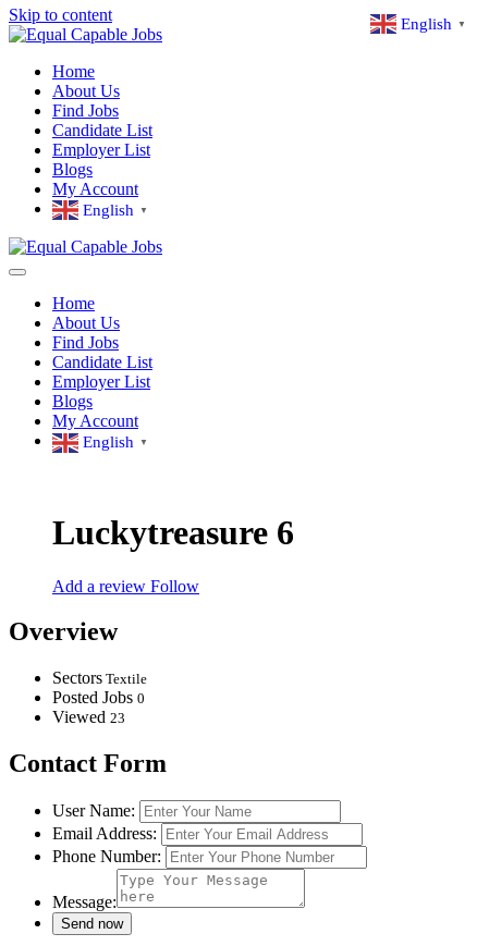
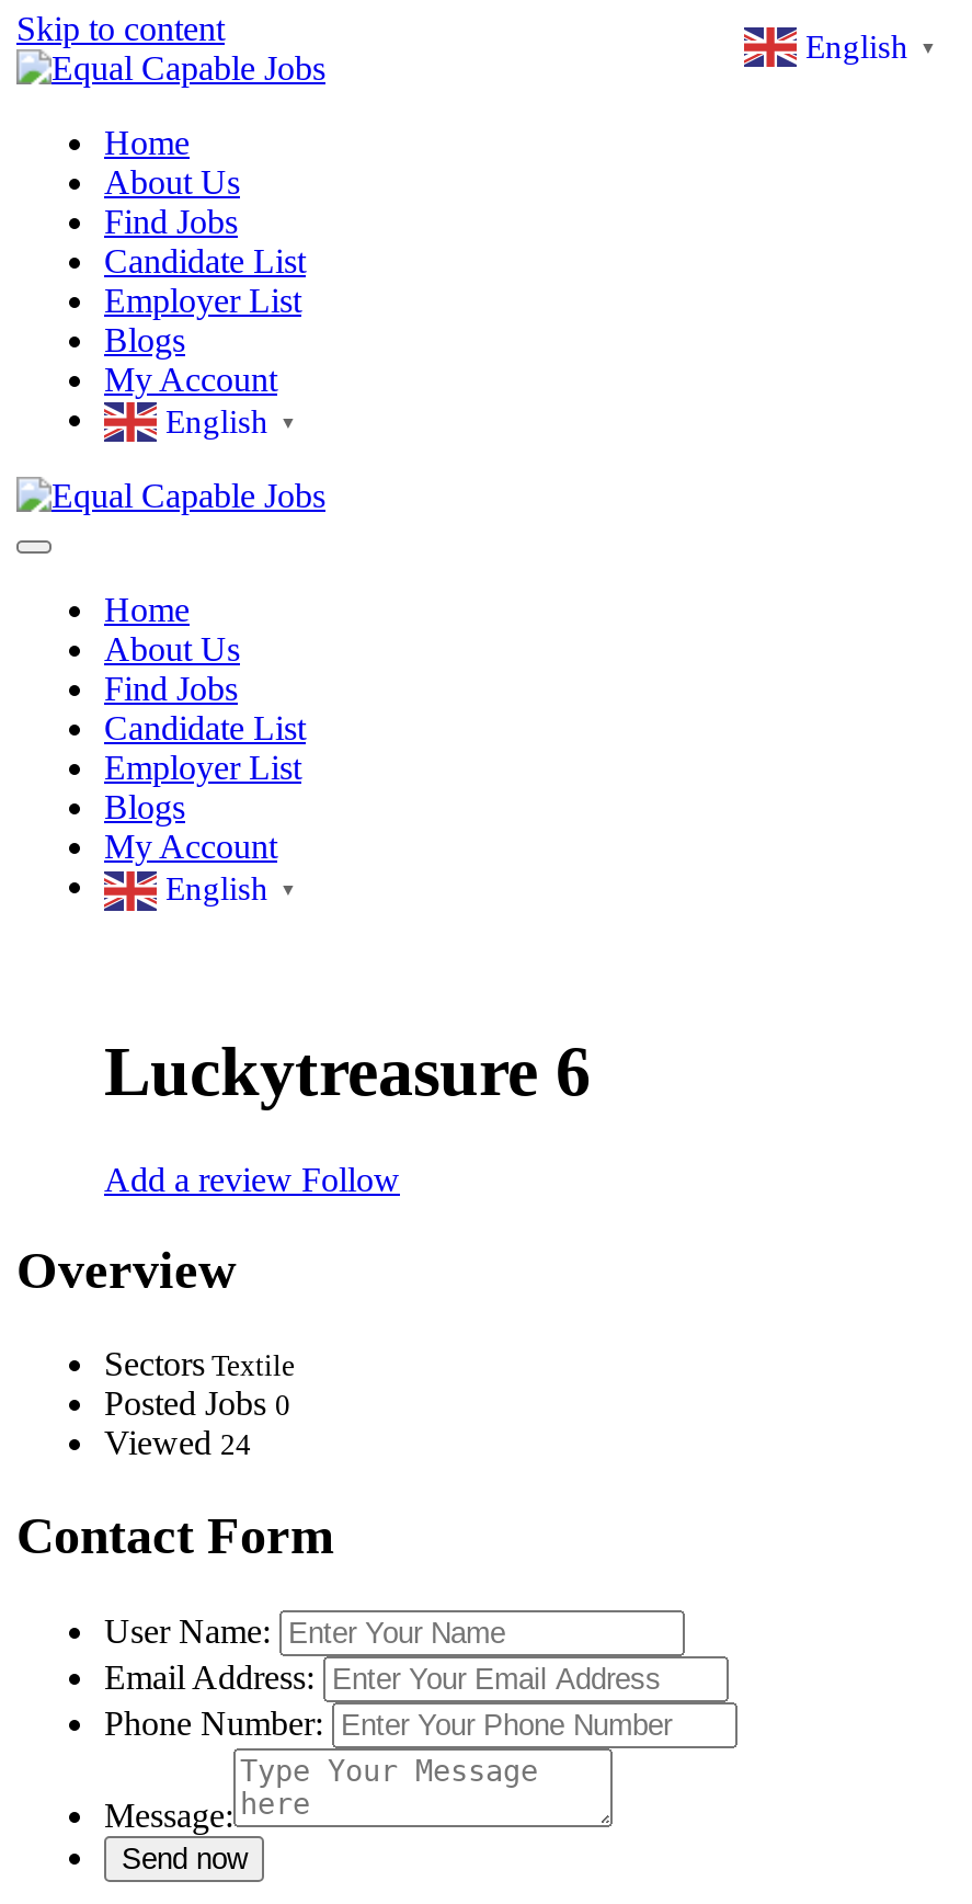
[52,708,125,726] Viewed 23 -> [104,1425,251,1462] Viewed 24

